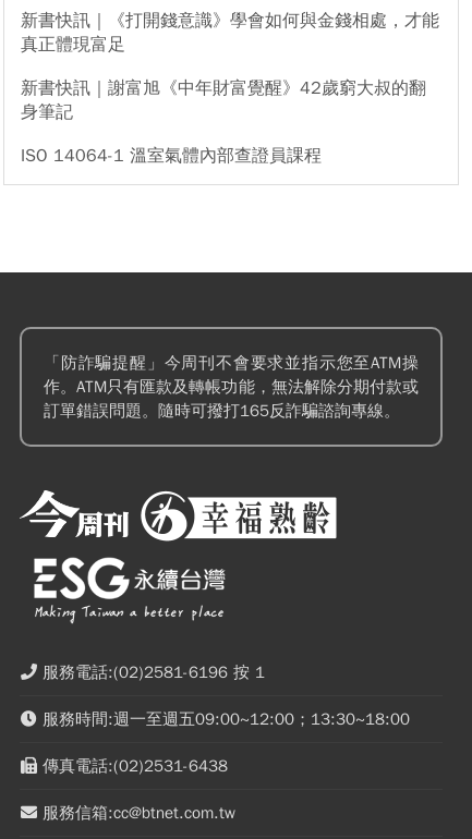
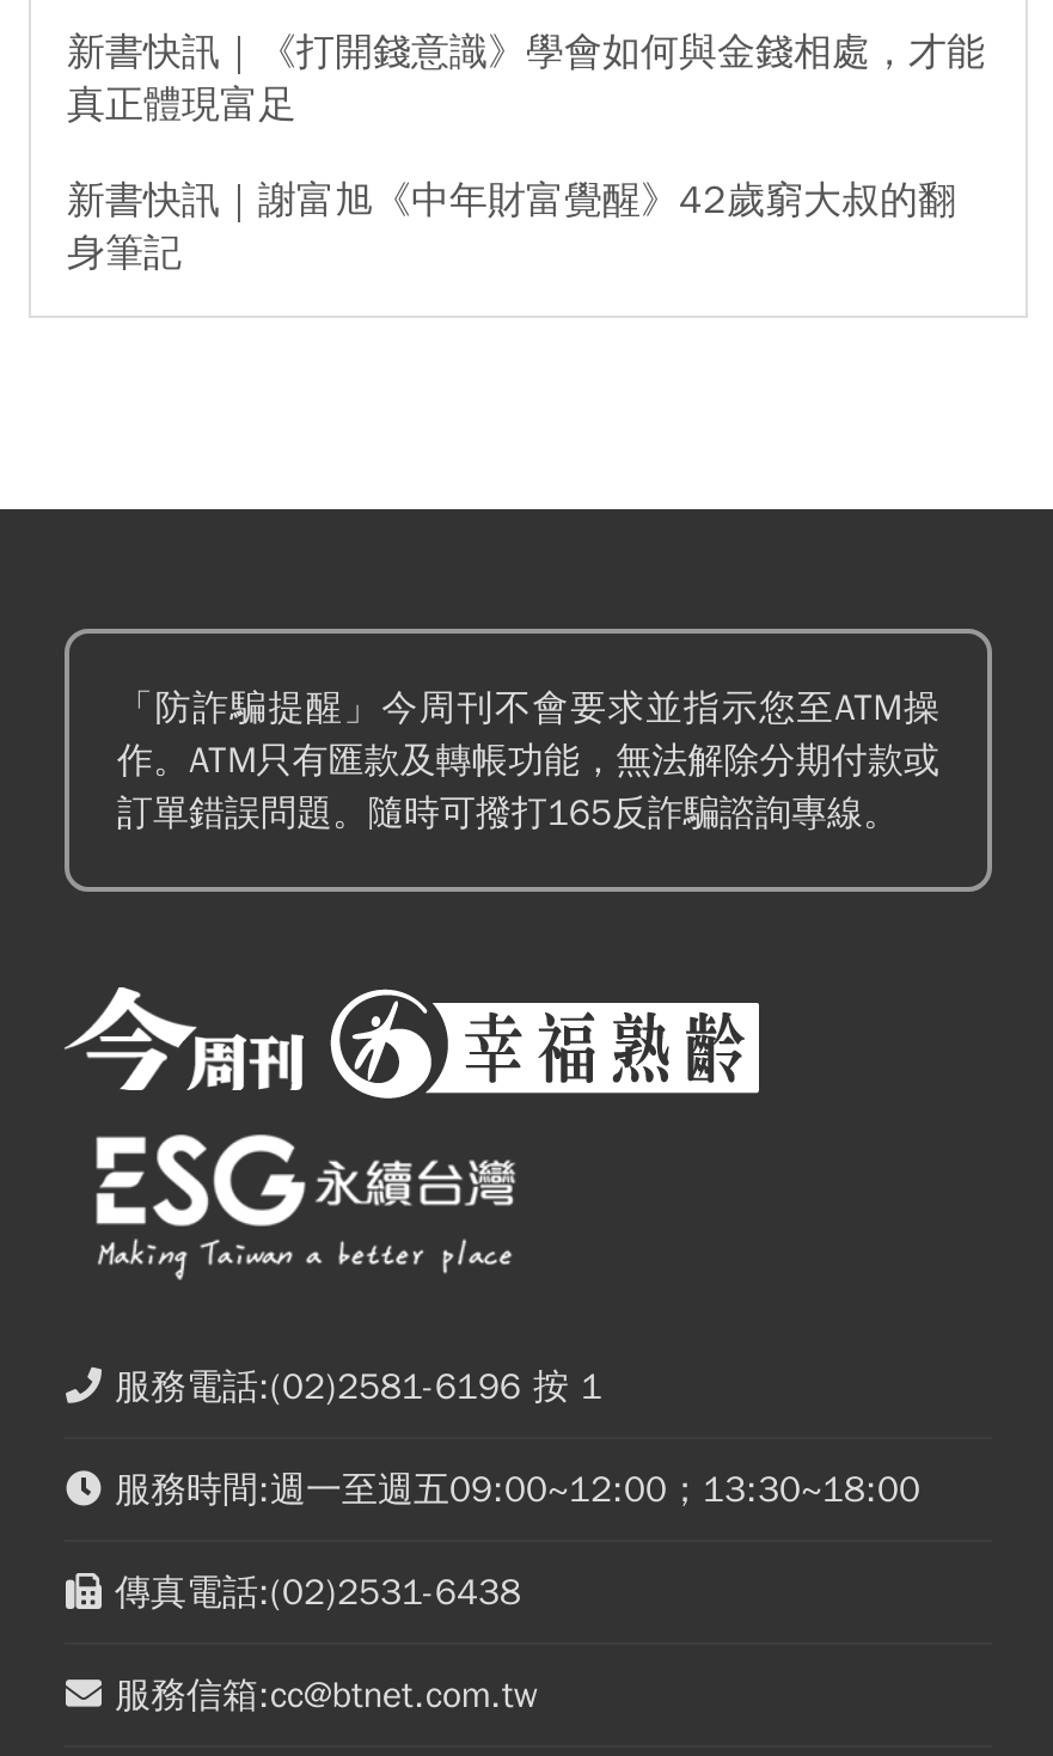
[21,145,322,166] ISO 14064-1 溫室氣體內部查證員課程 -> none

